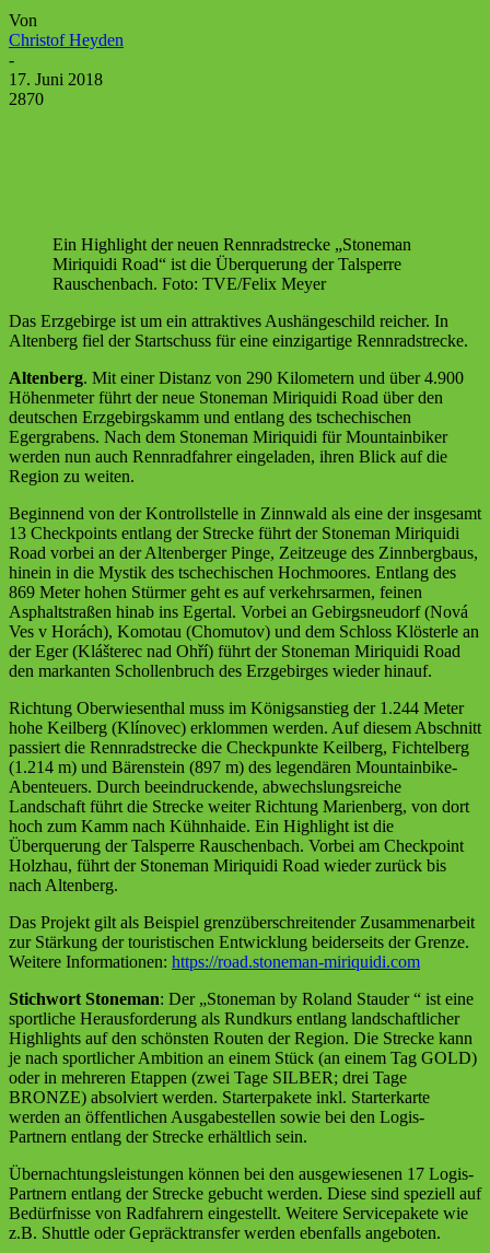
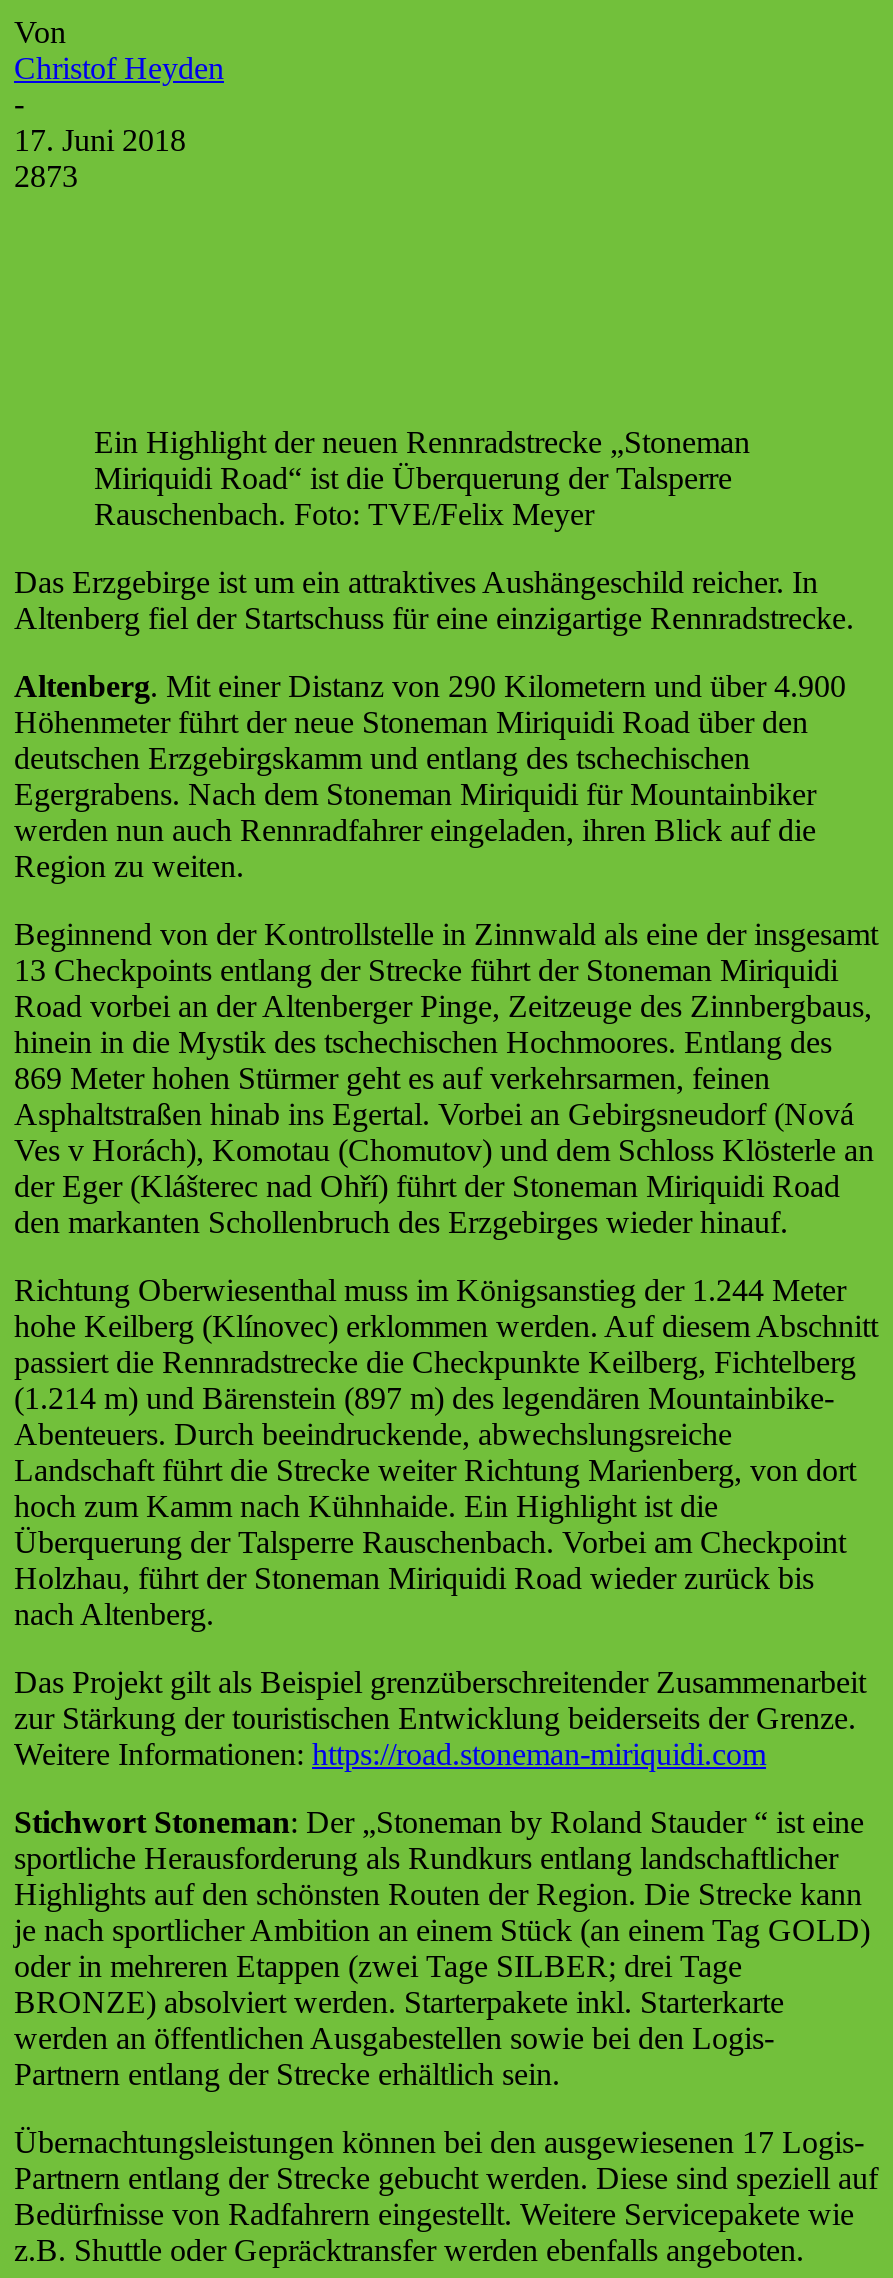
[9,89,44,108] 2870 -> [14,159,78,193] 2873

